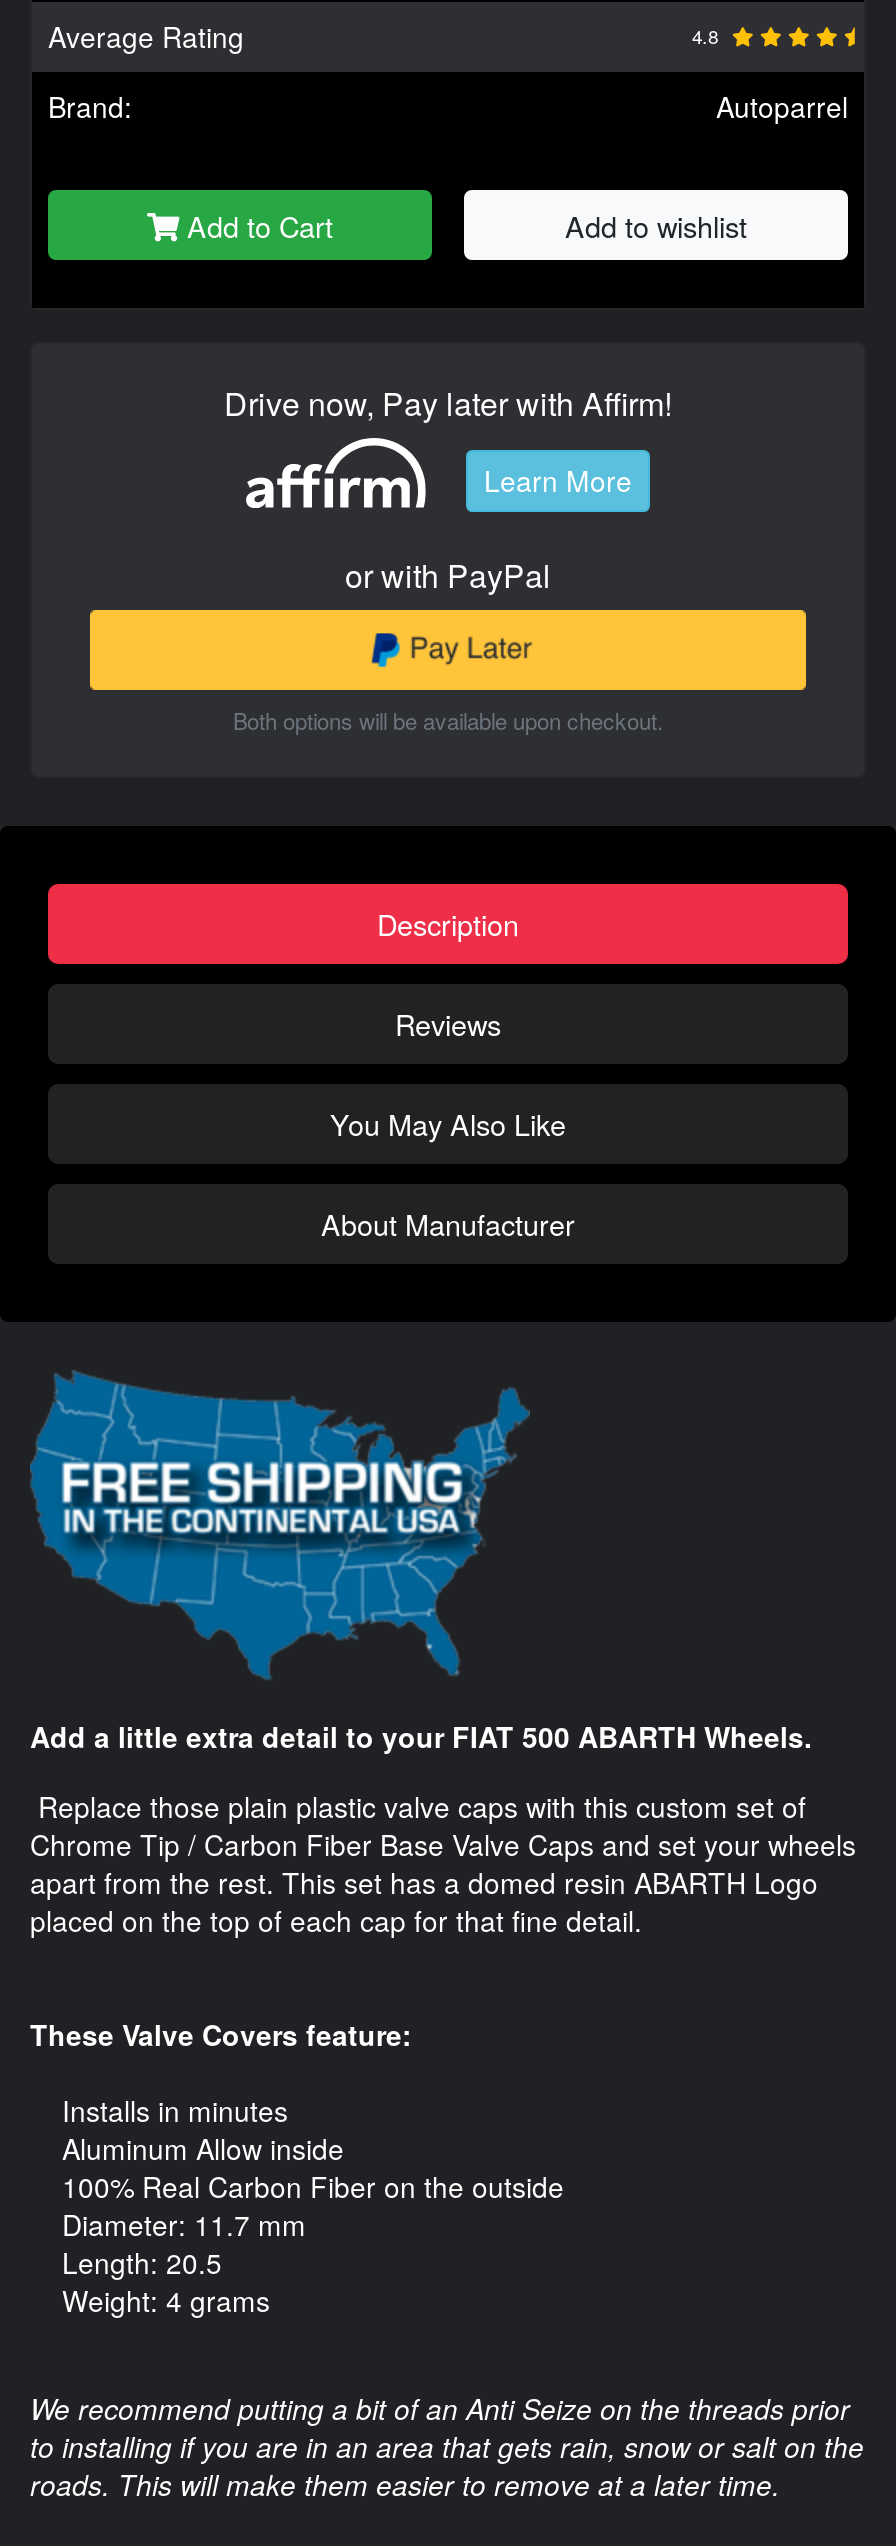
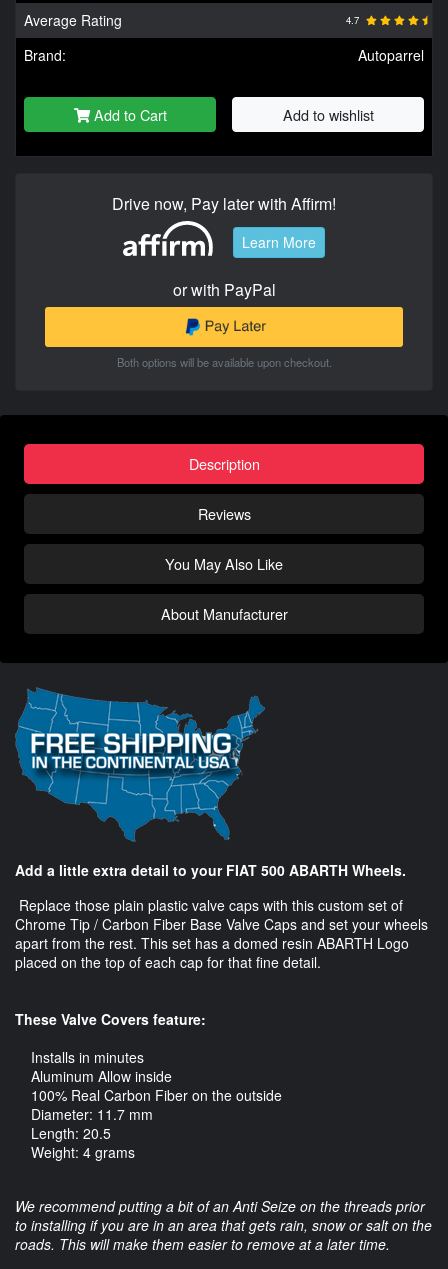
[692,21,718,49] 4.8 -> [346,13,359,27] 4.7

